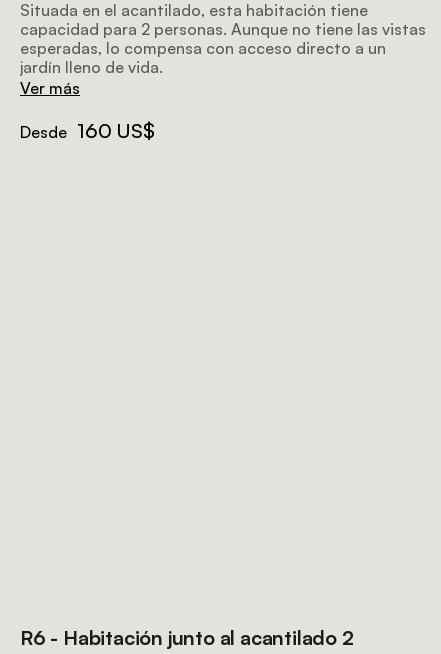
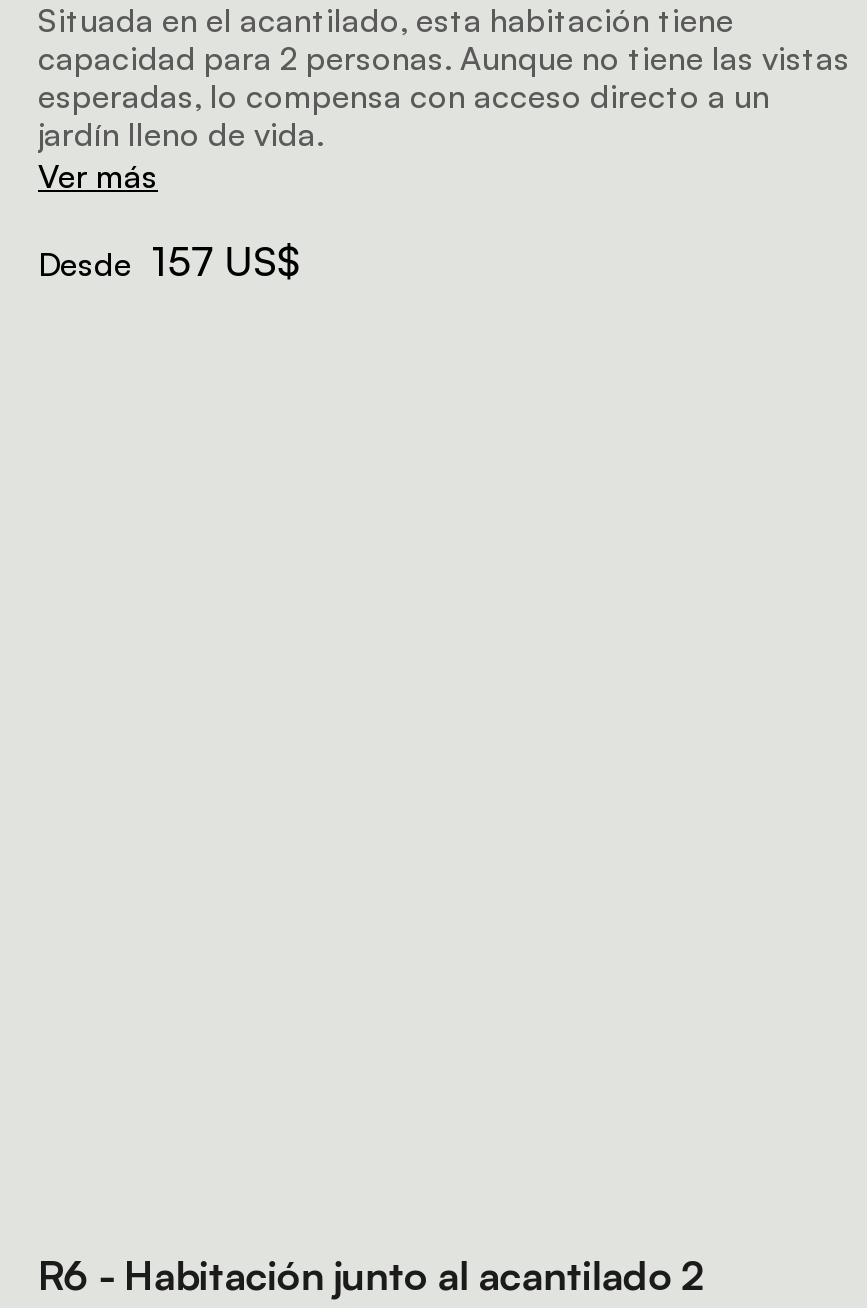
[20,118,155,143] Desde 160 US$ -> [38,236,301,286] Desde 157 US$

